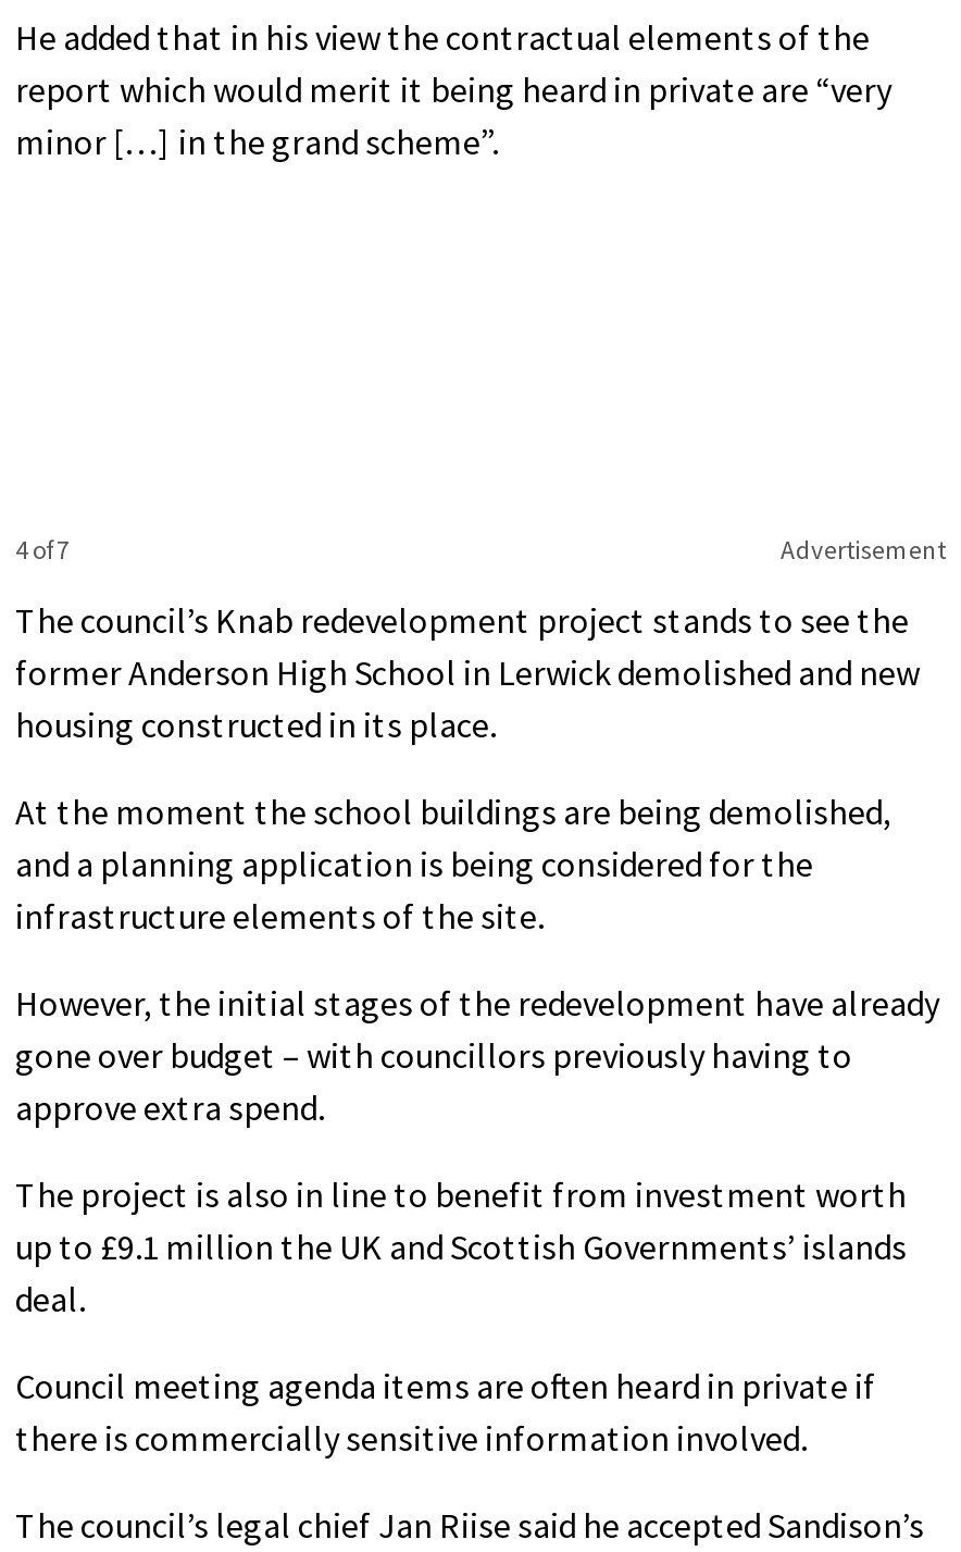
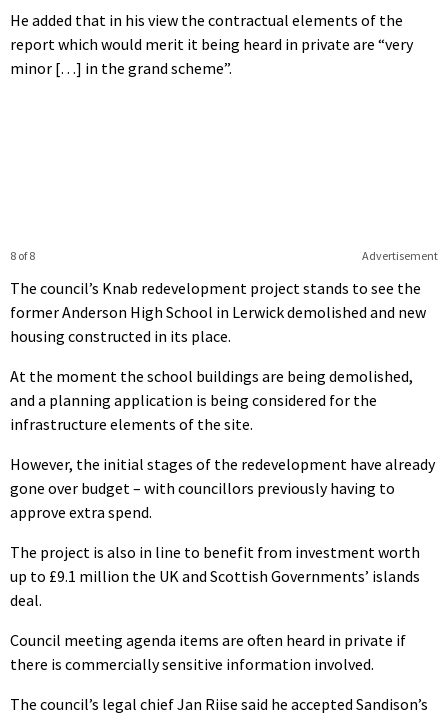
[15,533,70,566] 4 of 7 -> [10,248,35,263] 8 of 8

